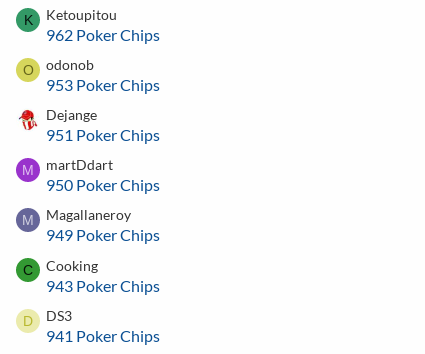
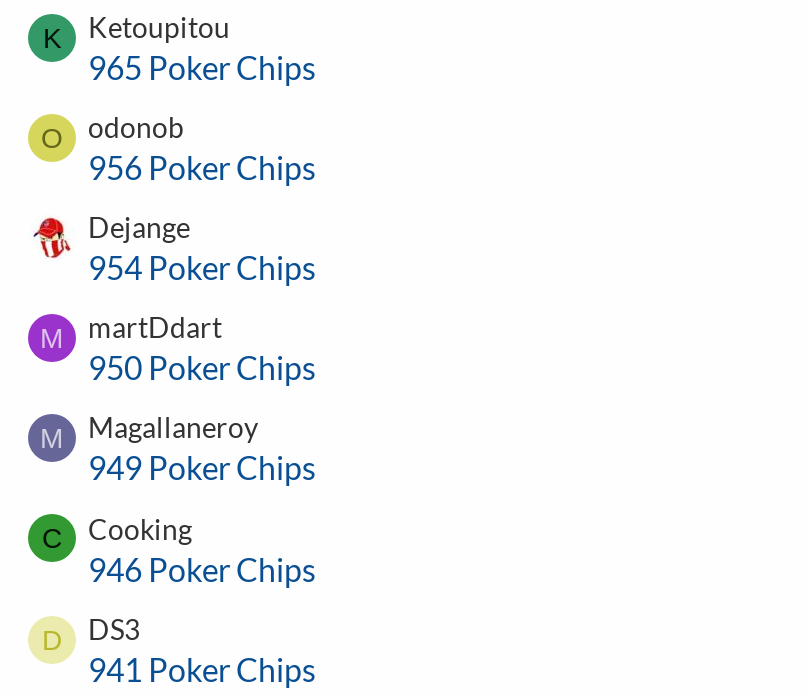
[46,25,160,44] 962 Poker Chips -> [88,48,316,86] 965 Poker Chips
[46,75,160,94] 953 Poker Chips -> [88,148,316,186] 956 Poker Chips
[46,125,160,144] 951 Poker Chips -> [88,248,316,286] 954 Poker Chips
[46,275,160,294] 943 Poker Chips -> [88,549,316,587] 946 Poker Chips

